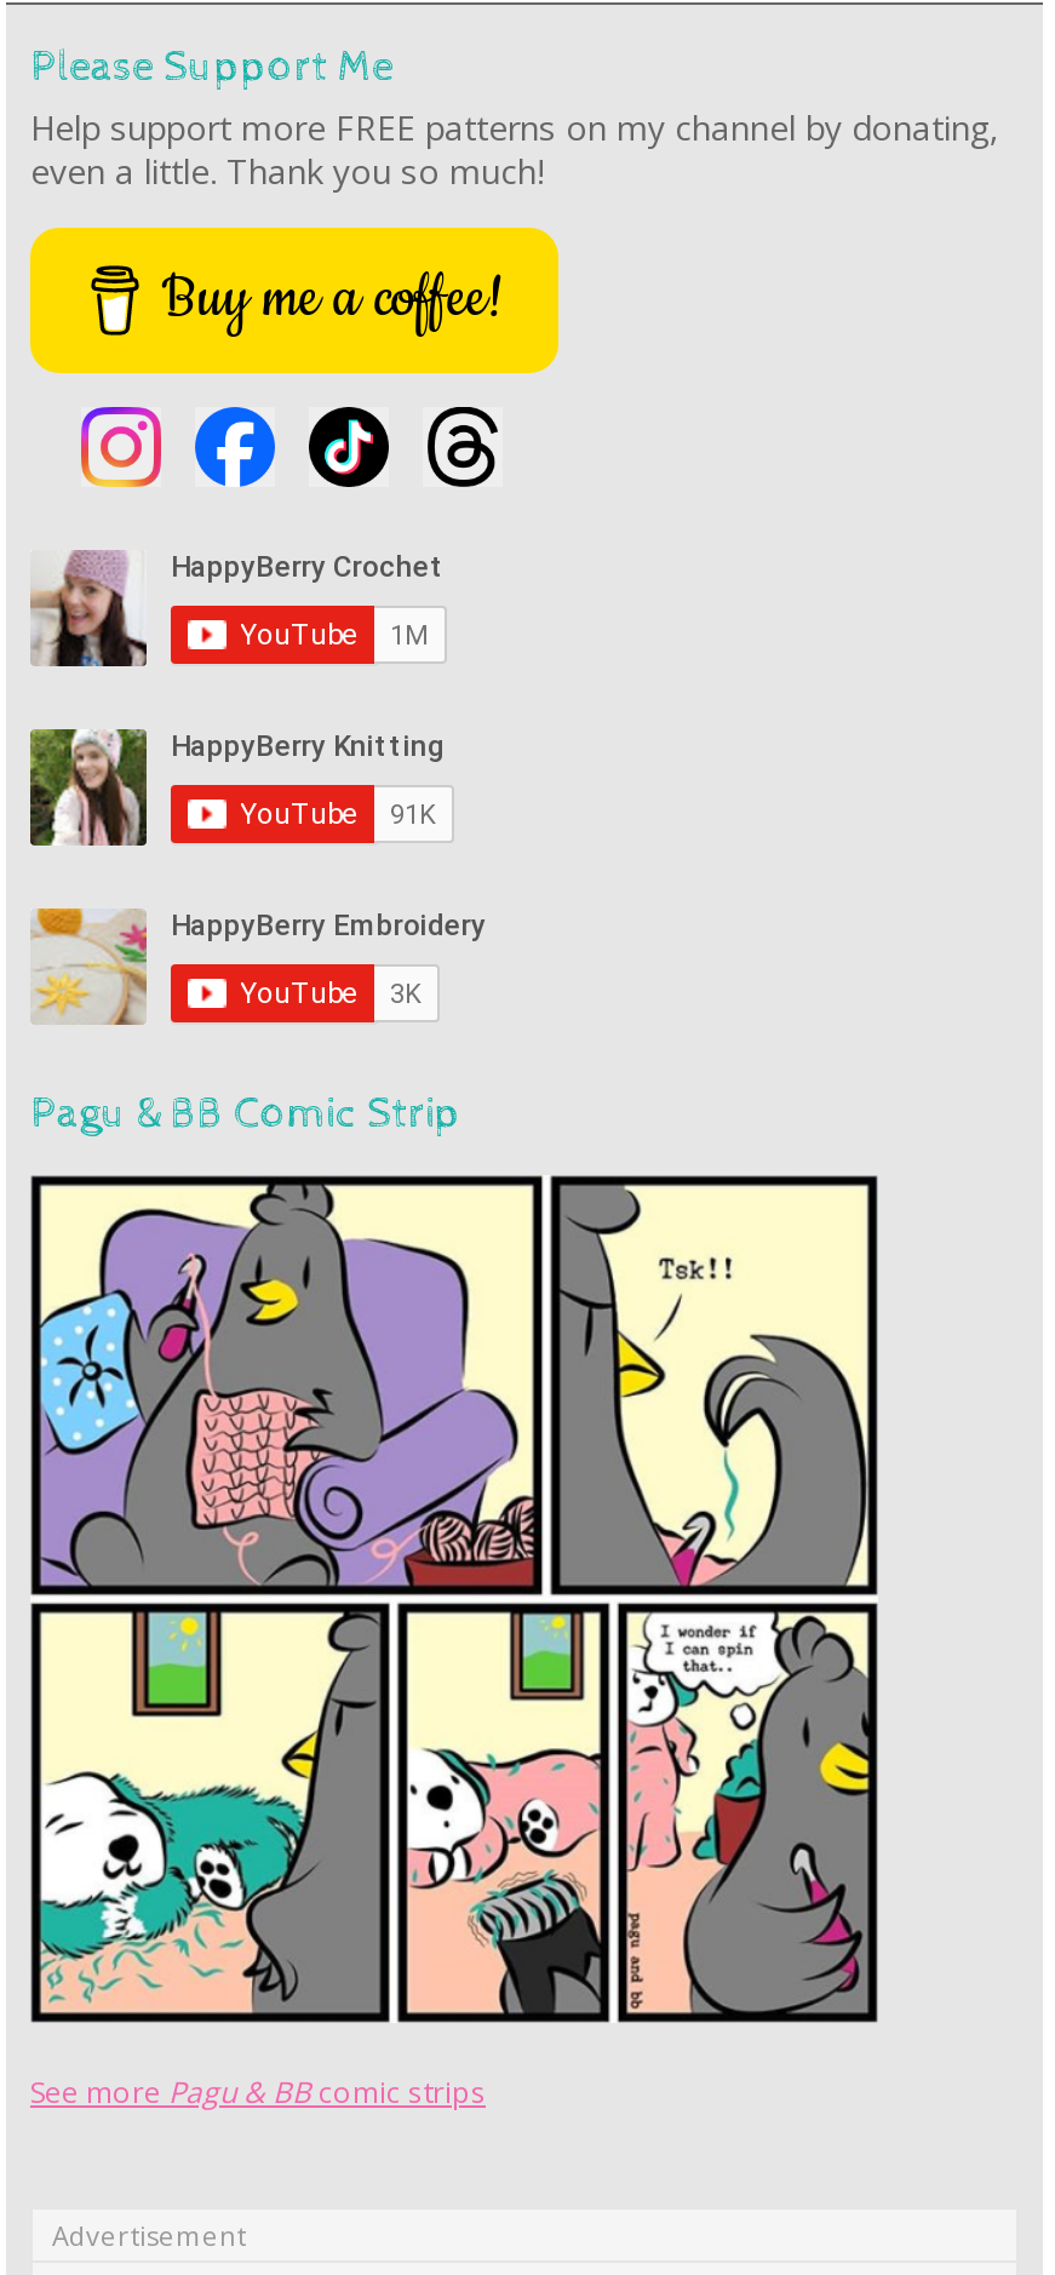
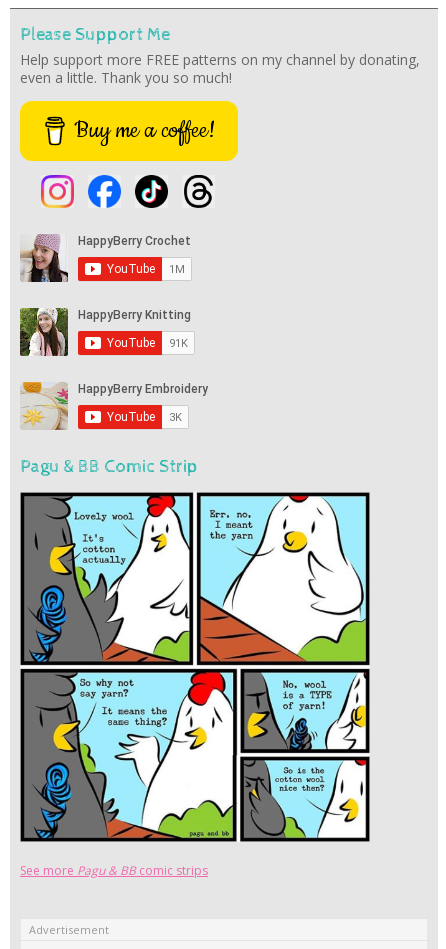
[40,1175,878,2023] [image] -> [24,492,370,842] [image]

